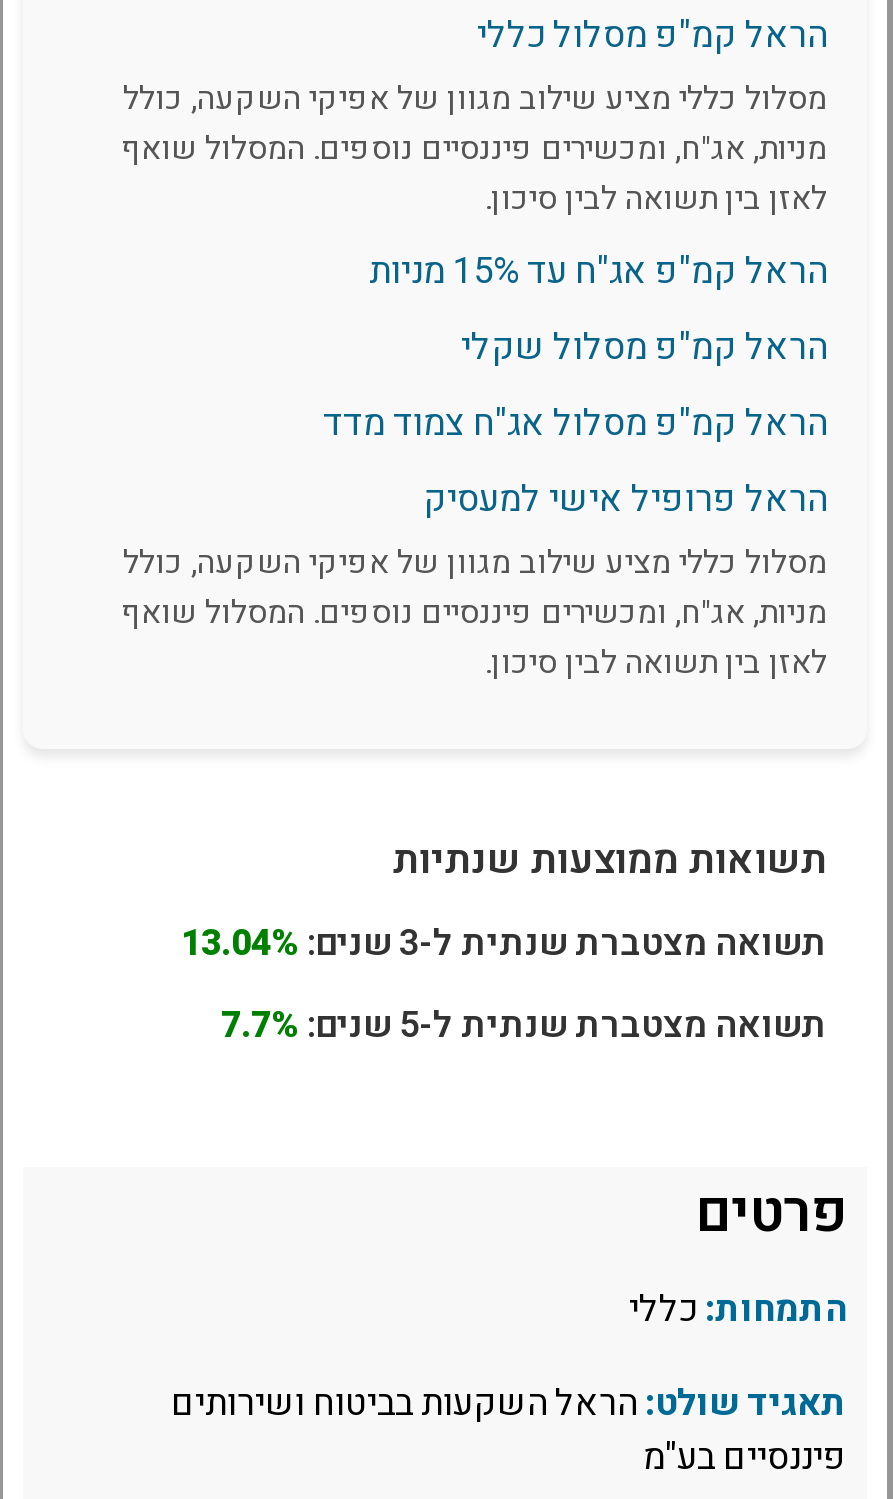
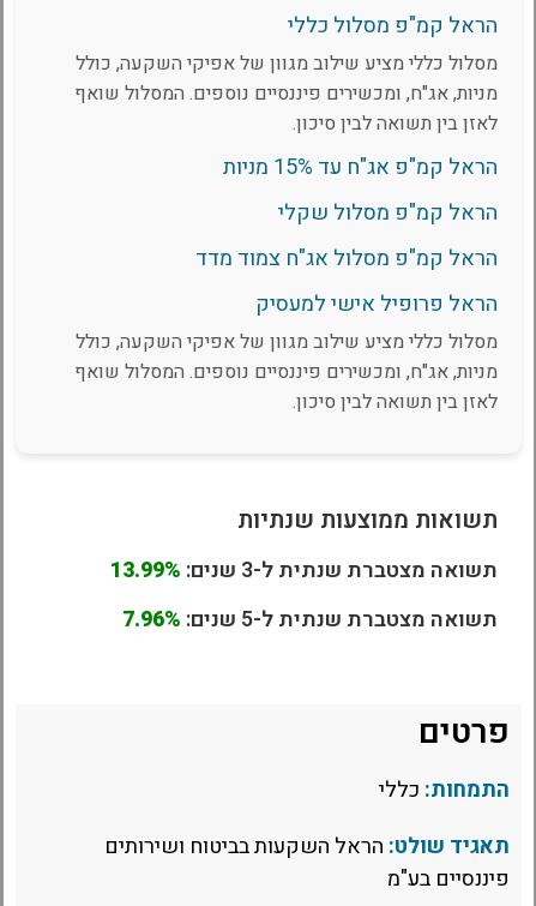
[181,917,299,971] 13.04% -> [110,555,181,587] 13.99%
[221,1000,299,1054] 7.7% -> [122,604,181,637] 7.96%

